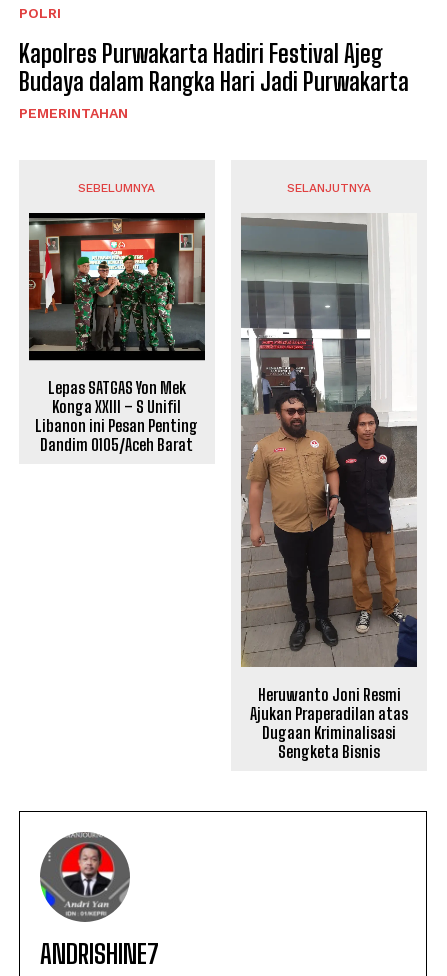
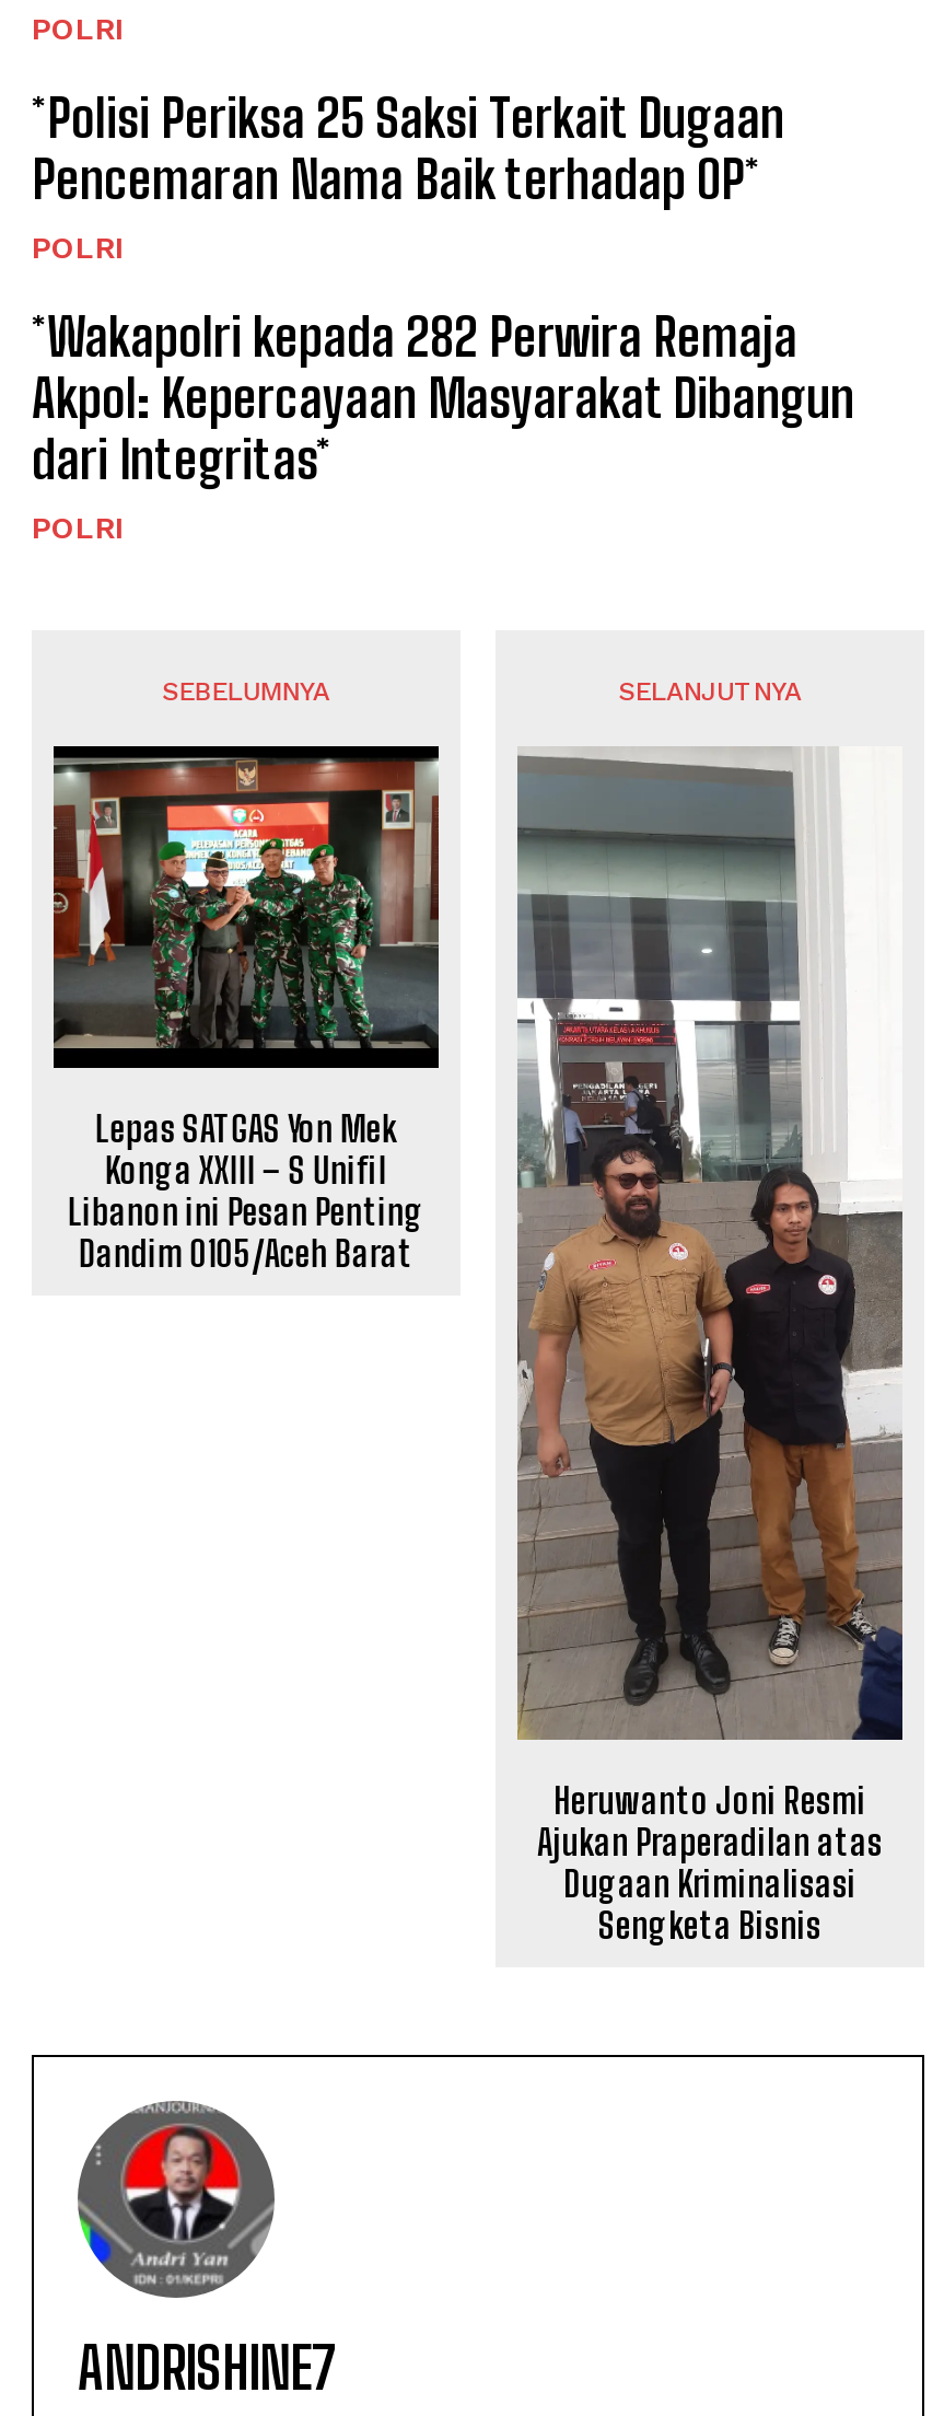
[19,39,409,121] Kapolres Purwakarta Hadiri Festival Ajeg | Budaya dalam Rangka Hari Jadi Purwakarta | PEMERINTAHAN -> [32,85,854,545] *Polisi Periksa 25 Saksi Terkait Dugaan | Pencemaran Nama Baik terhadap OP* | POLRI | *Wakapolri kepada 282 Perwira Remaja | Akpol: Kepercayaan Masyarakat Dibangun | dari Integritas* | POLRI

